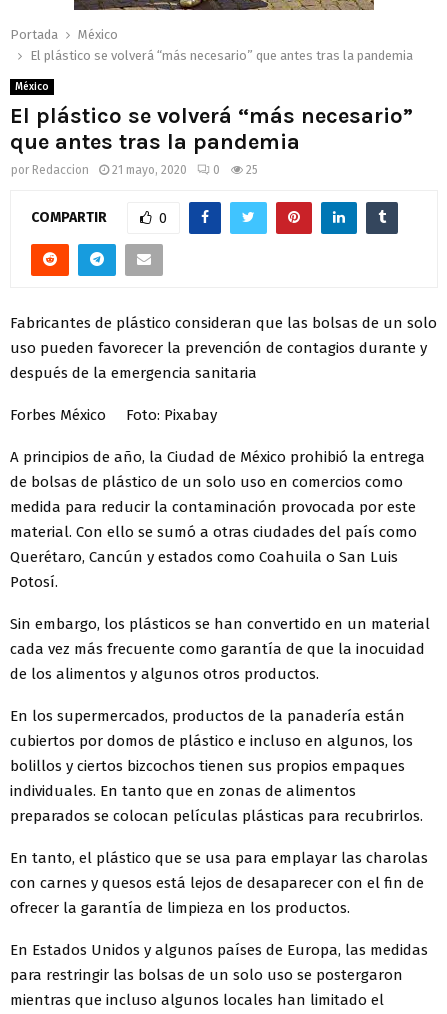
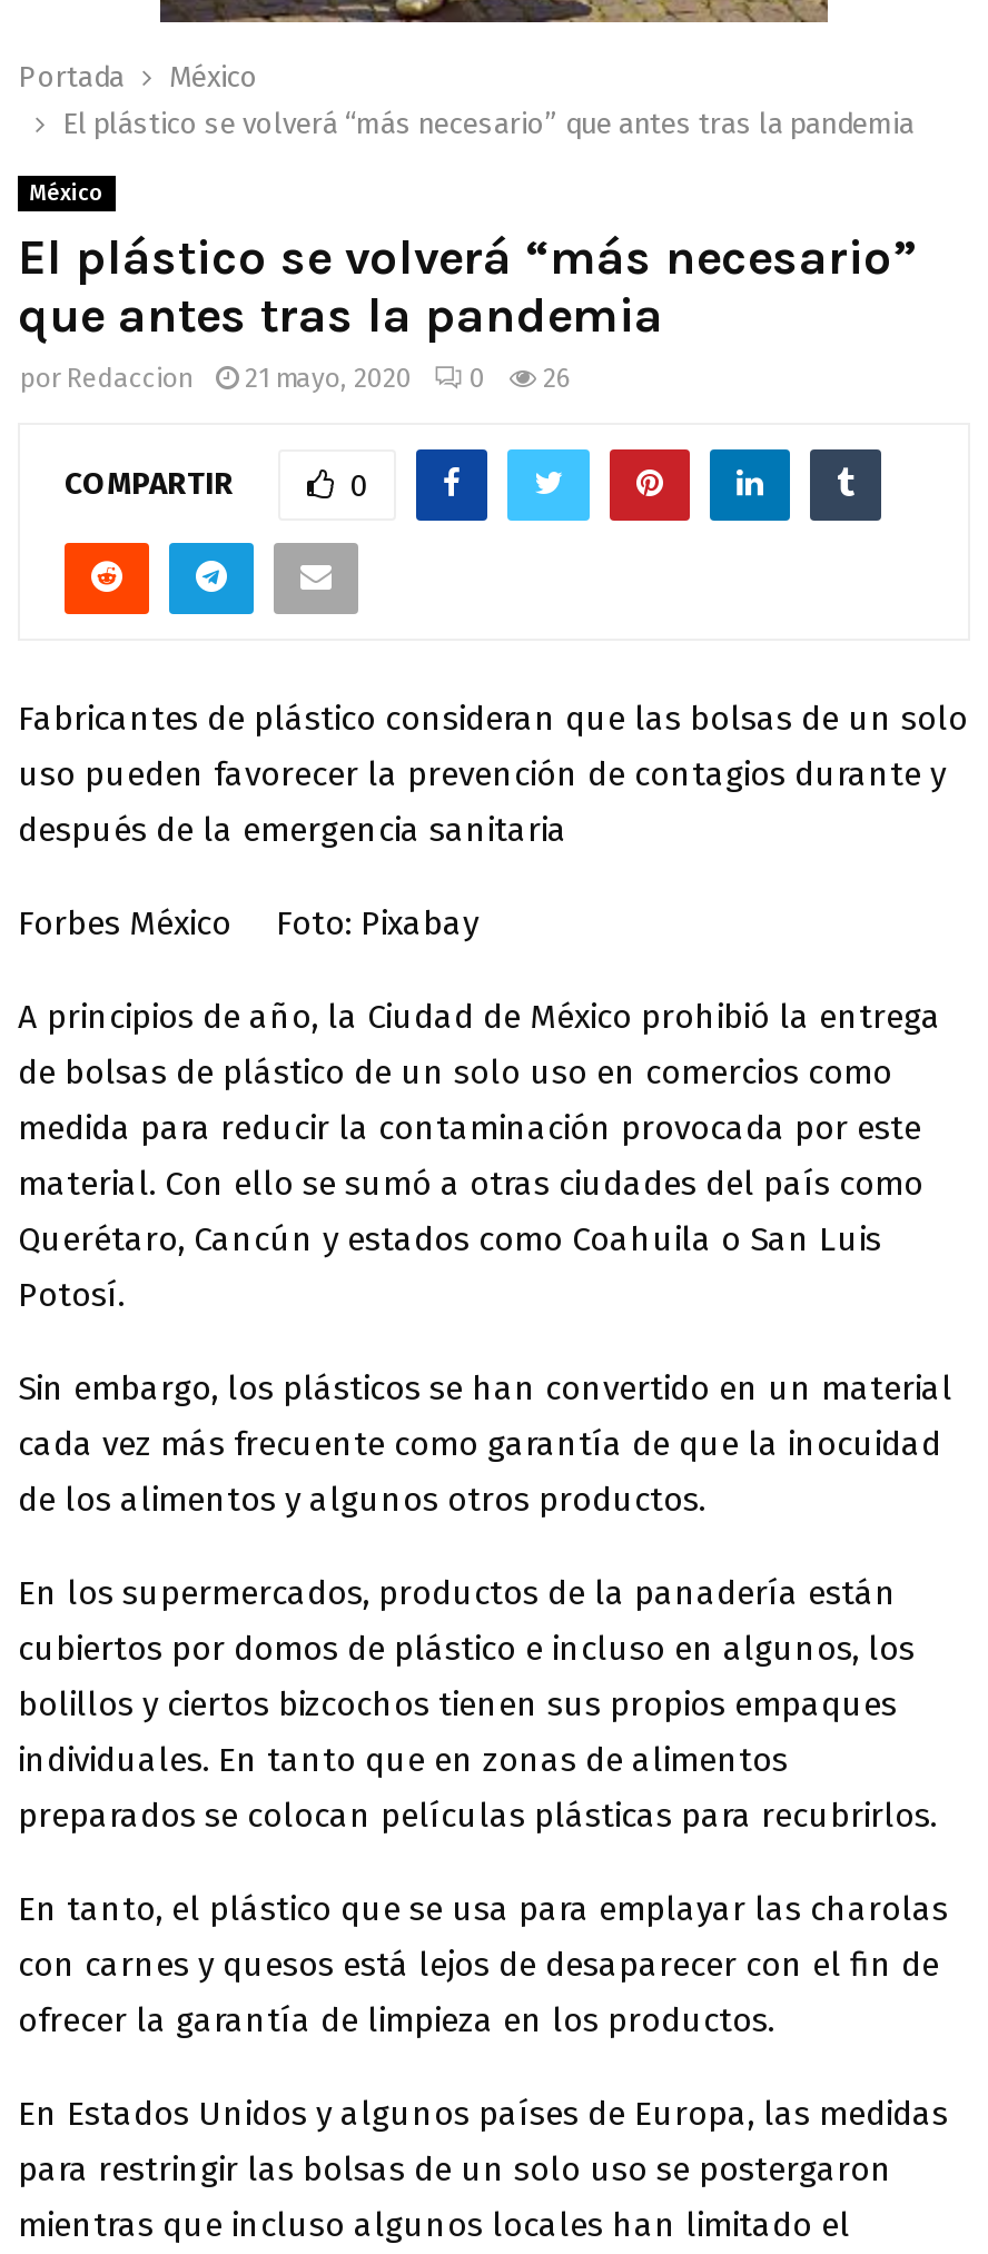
[11,163,258,177] por Redaccion 21 mayo, 2020 0 25 -> [20,363,572,394] por Redaccion 21 mayo, 2020 0 26

